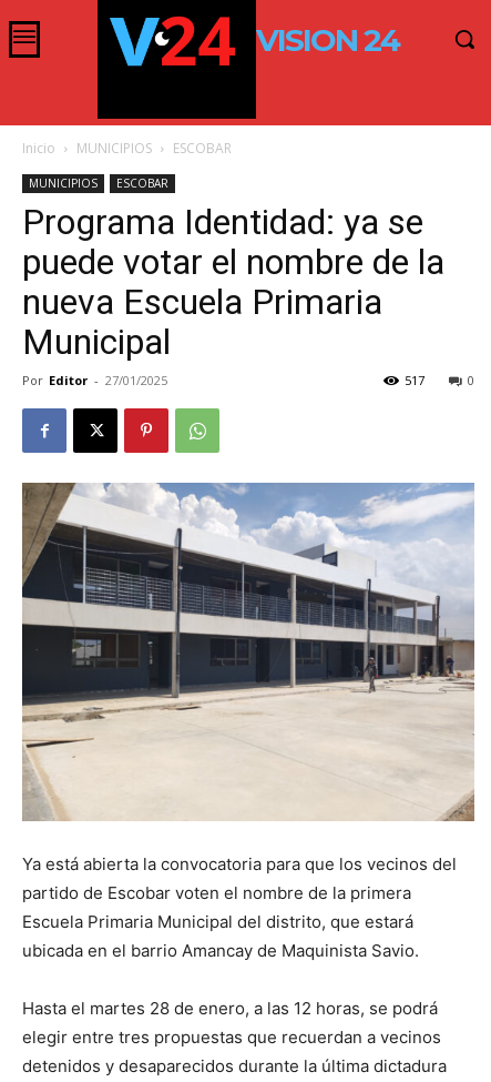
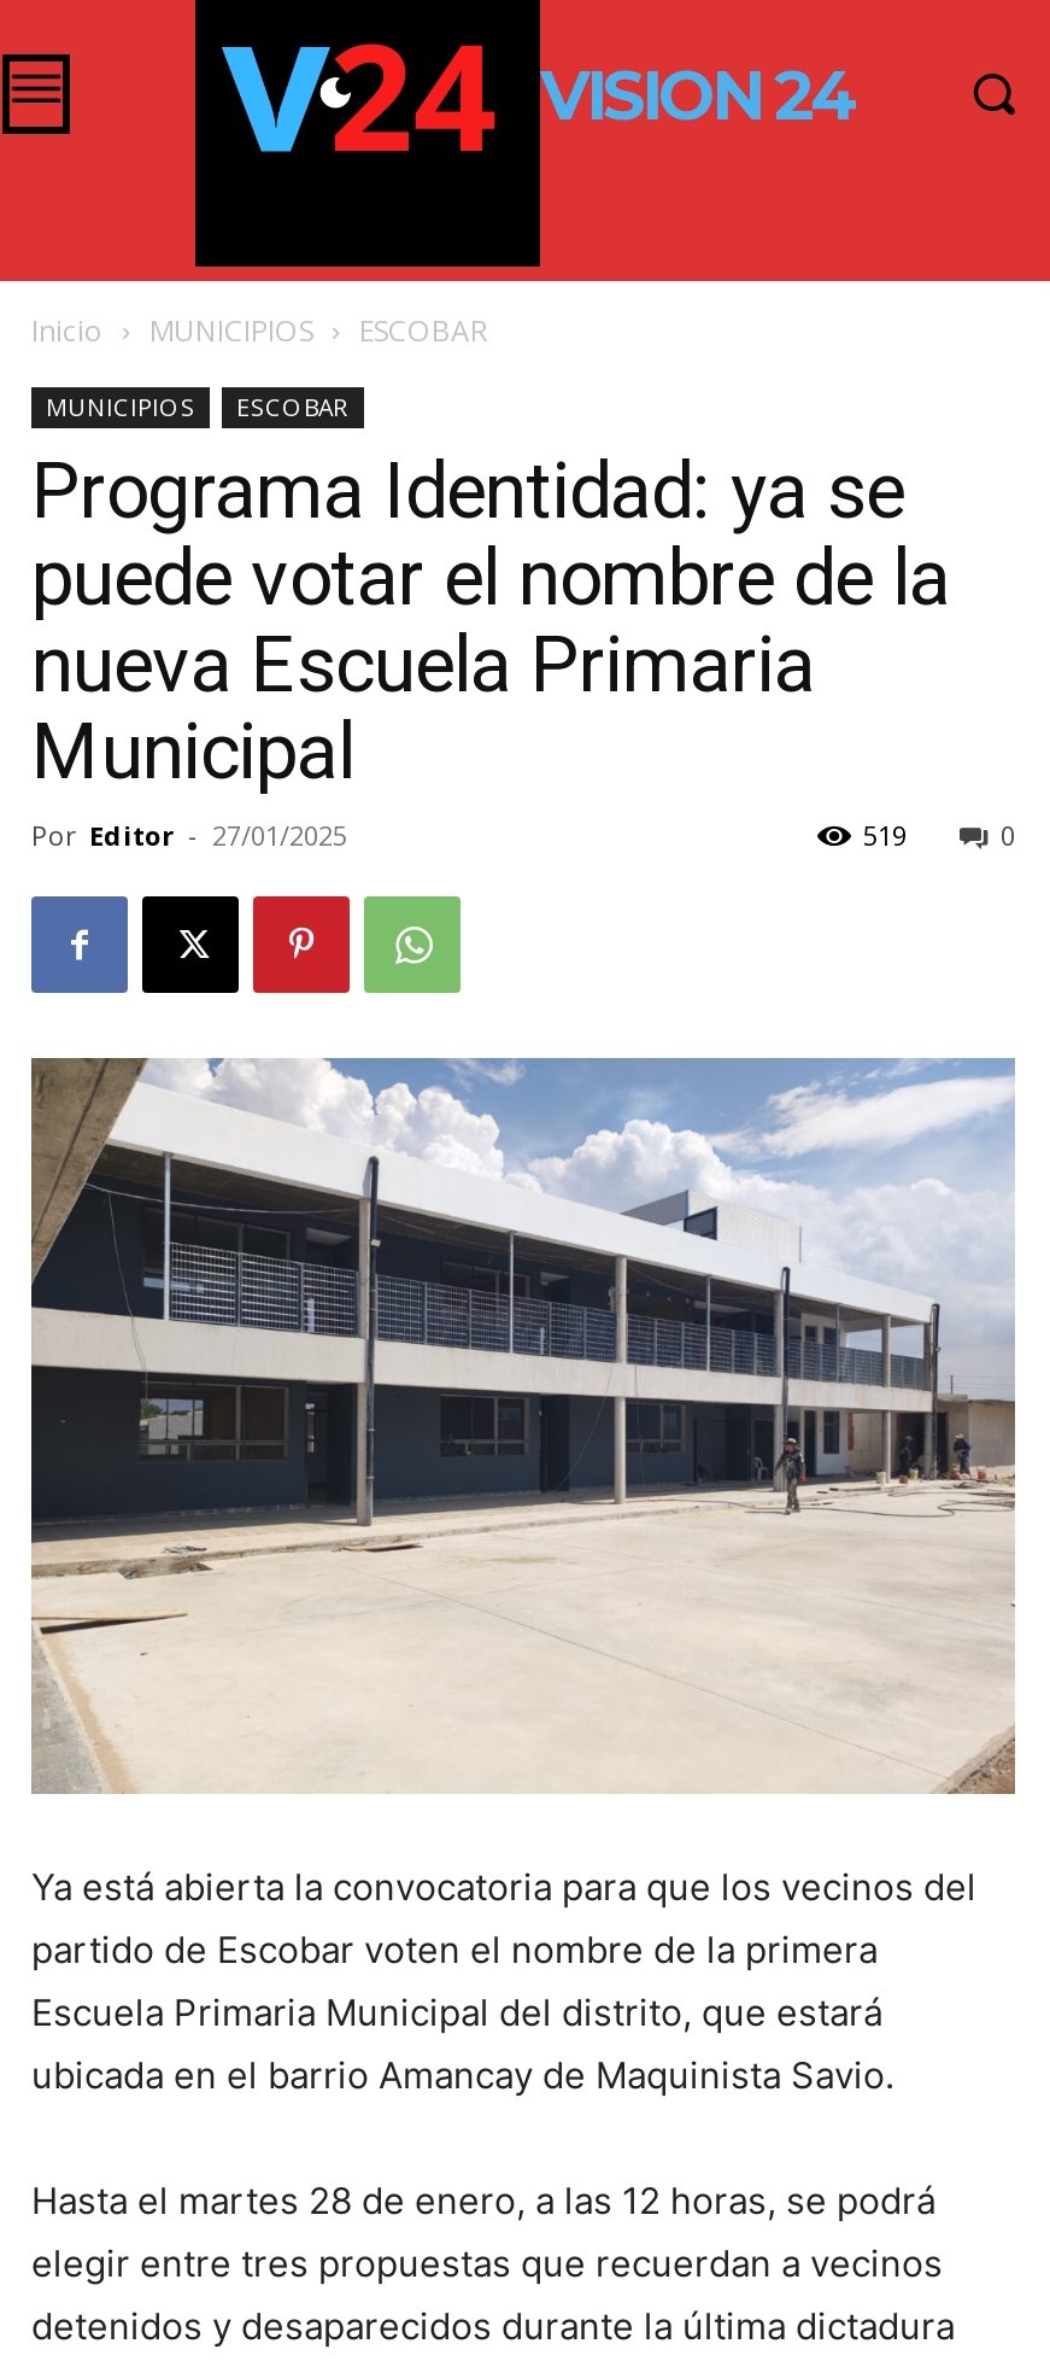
[405,372,424,388] 517 -> [863,817,907,853] 519

